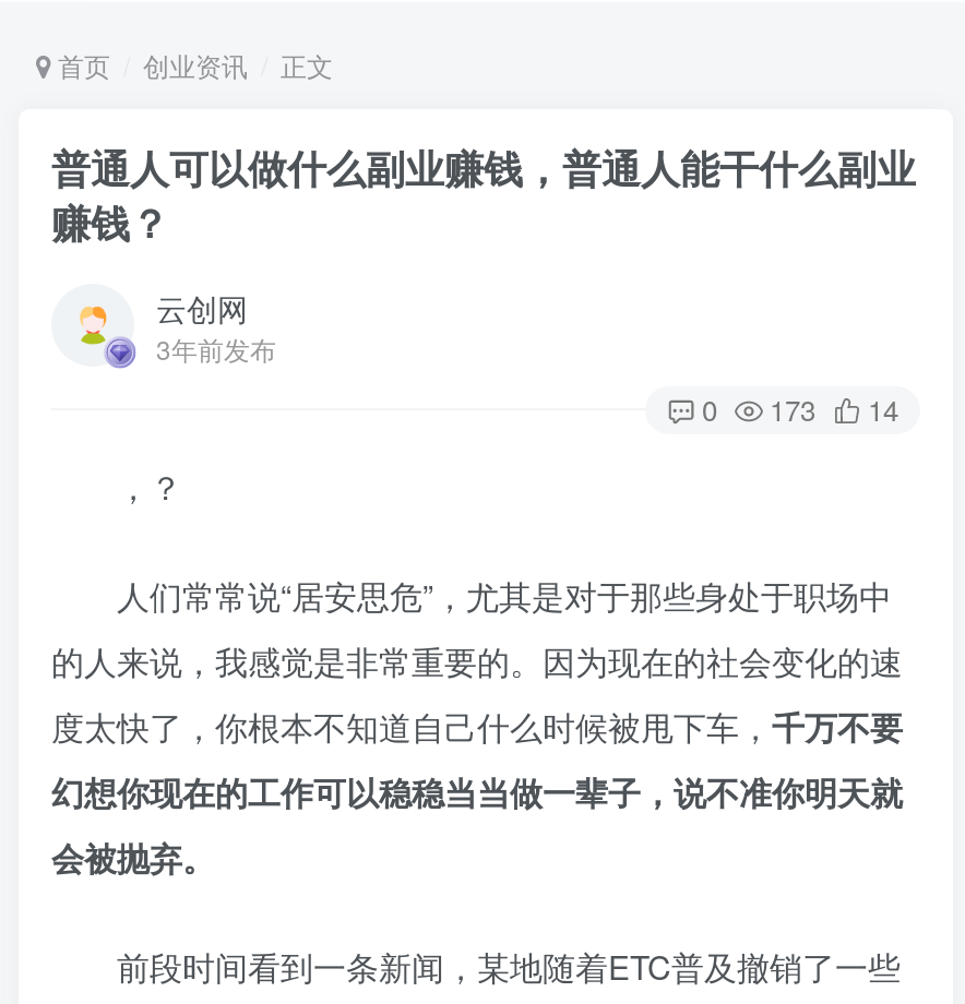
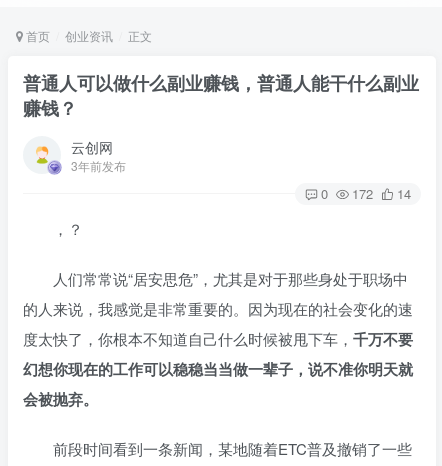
[702,389,898,430] 0 173 14 -> [321,184,411,203] 0 172 14

